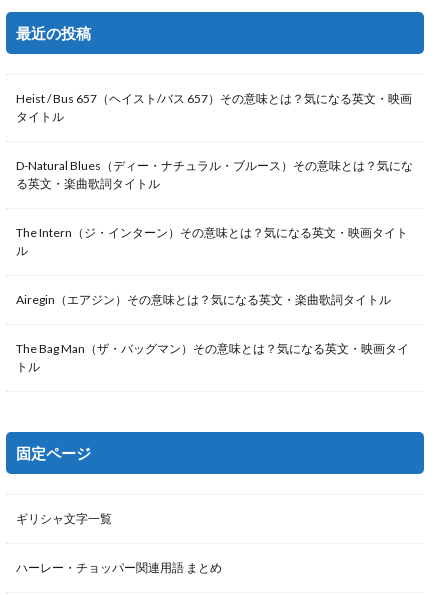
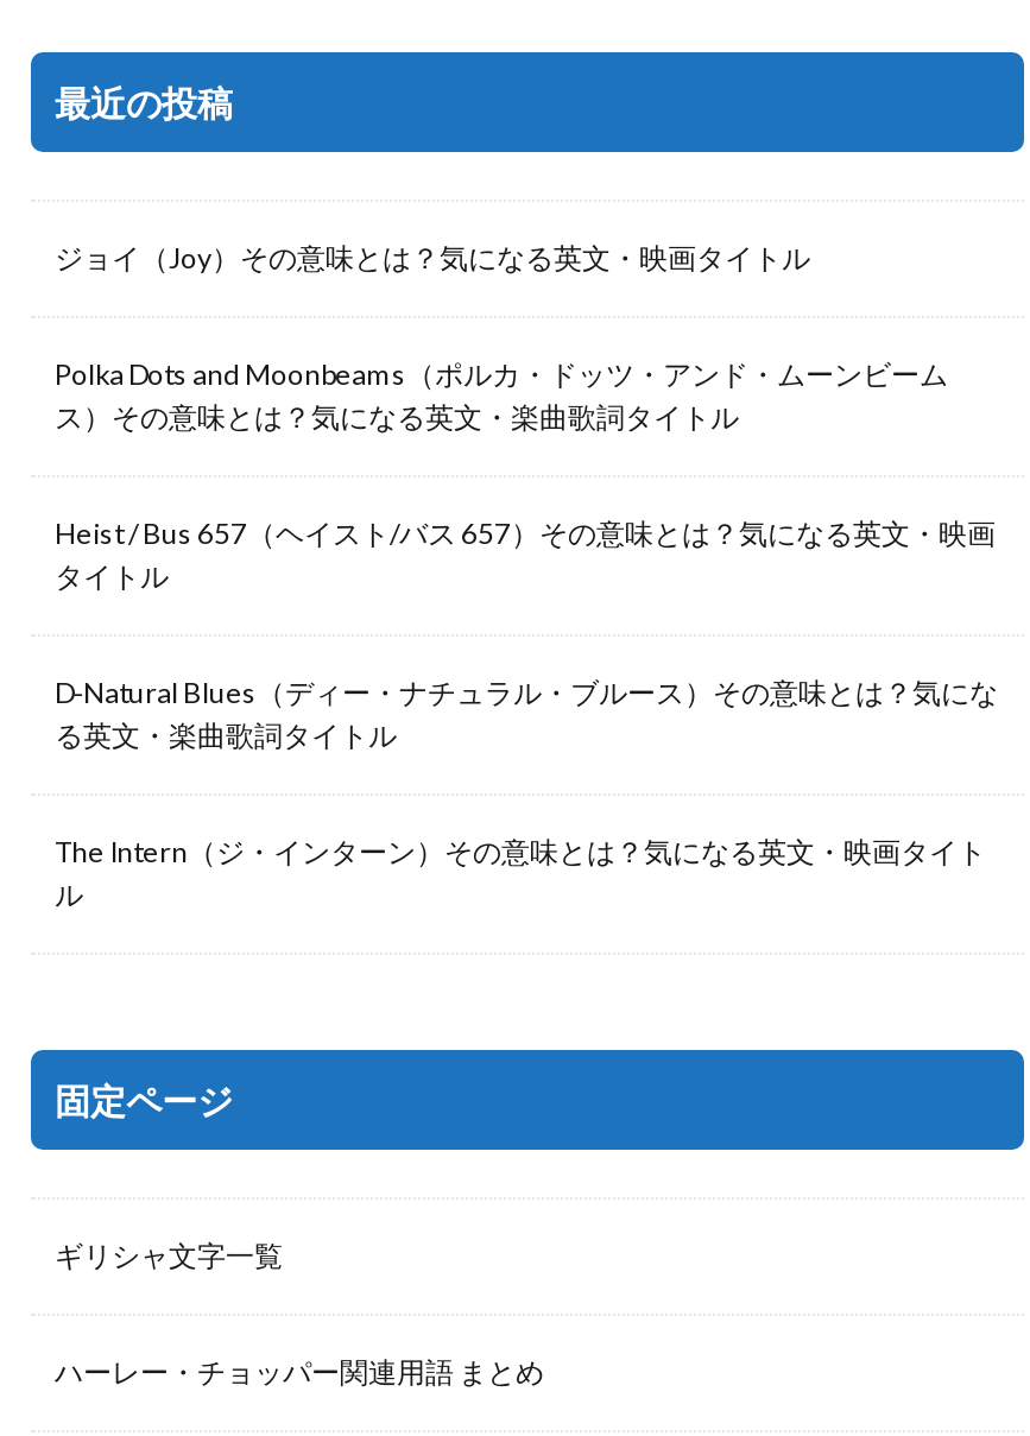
none -> [55,241,948,436] ジョイ（Joy）その意味とは？気になる英文・映画タイトル | Polka Dots and Moonbeams（ポルカ・ドッツ・アンド・ムーンビーム | ス）その意味とは？気になる英文・楽曲歌詞タイトル
moved [16,91,413,258] -> [55,516,998,913]: Heist / Bus 657（ヘイスト/バス 657）その意味とは？気になる英文・映画 | タイトル | D-Natural Blues（ディー・ナチュラル・ブルース）その意味とは？気にな | る英文・楽曲歌詞タイトル | The Intern（ジ・インターン）その意味とは？気になる英文・映画タイト | ル
[16,292,409,374] Airegin（エアジン）その意味とは？気になる英文・楽曲歌詞タイトル | The Bag Man（ザ・バッグマン）その意味とは？気になる英文・映画タイ | トル -> none

